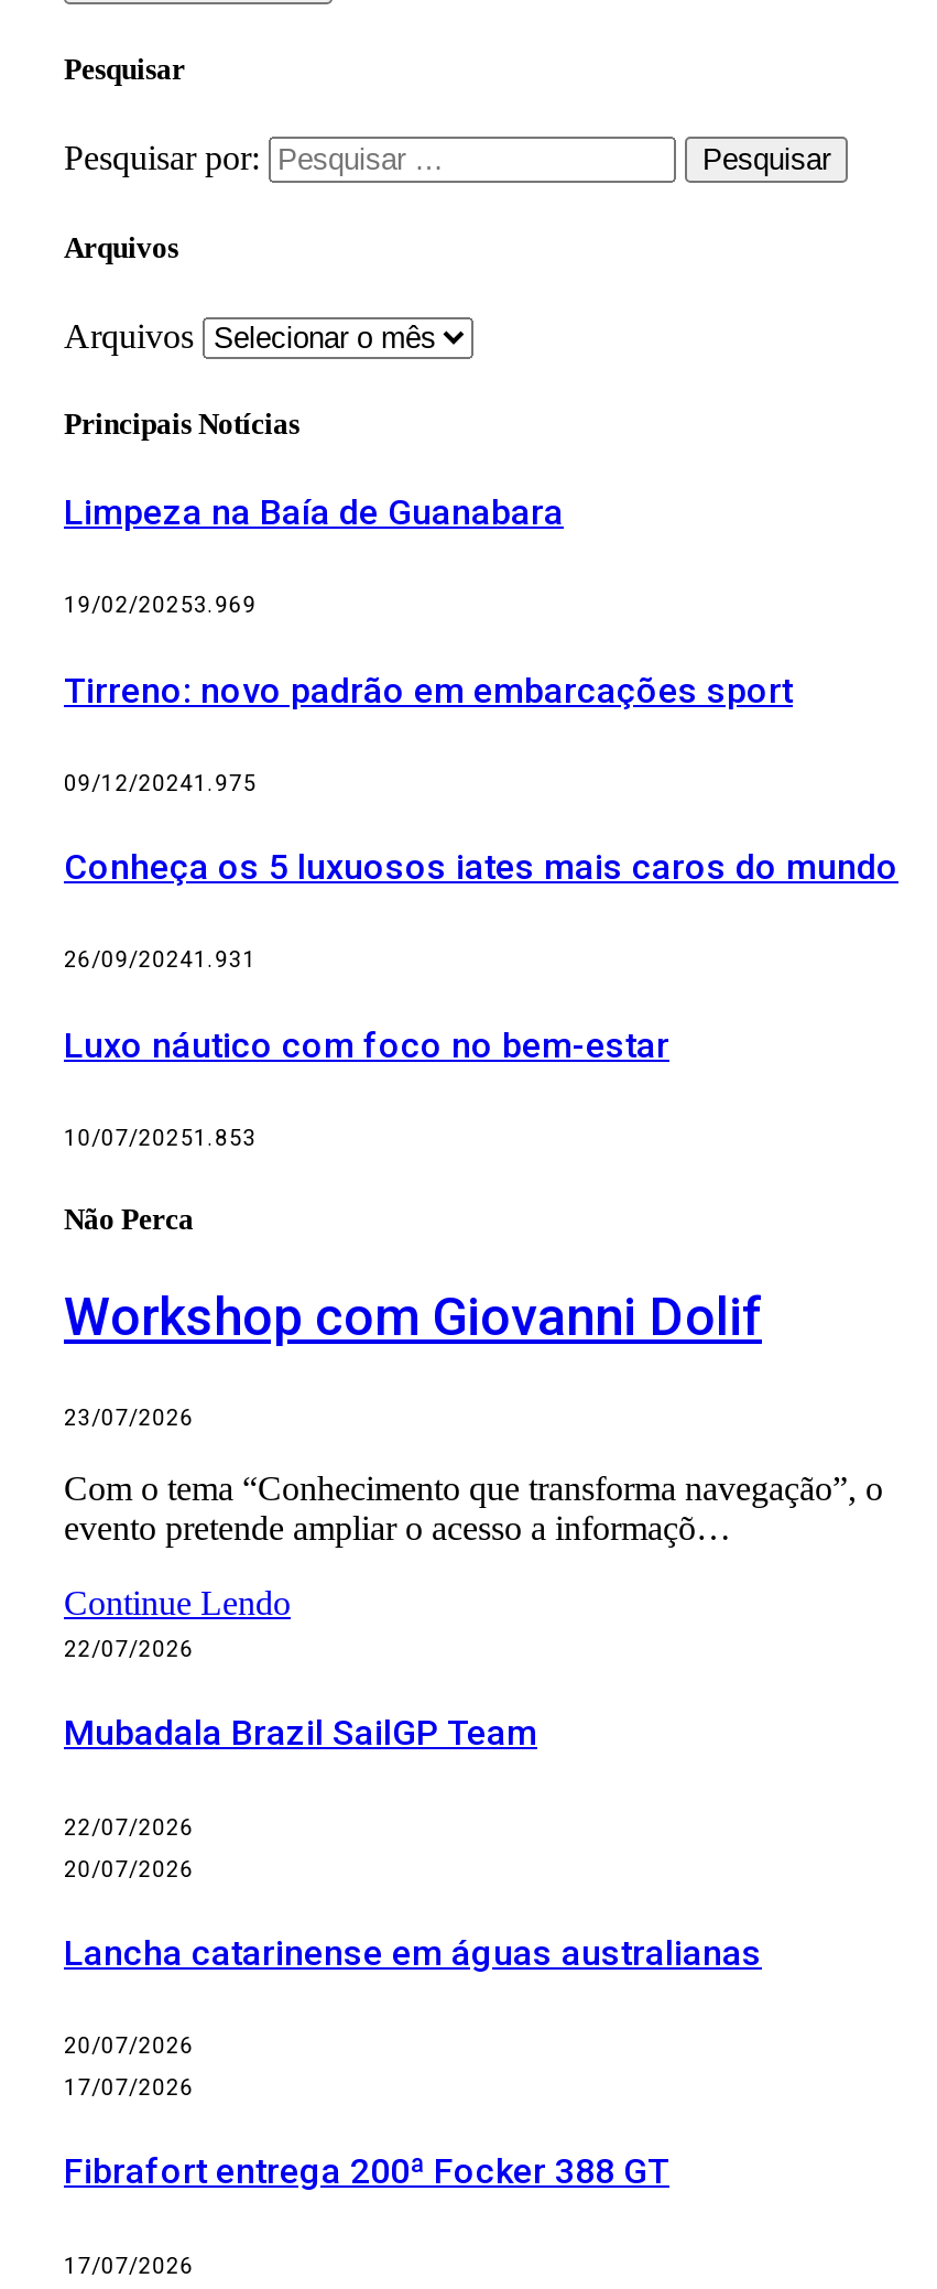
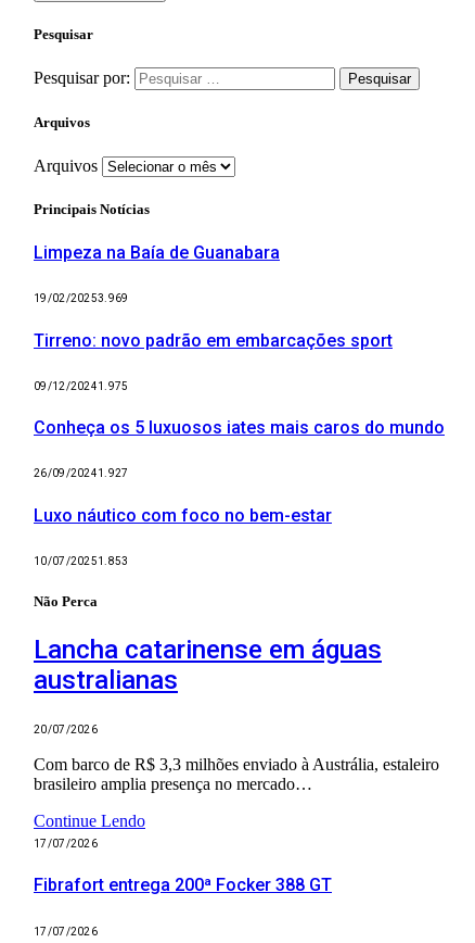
[64,948,257,972] 26/09/20241.931 -> [34,467,129,479] 26/09/20241.927
[64,1287,883,1839] Workshop com Giovanni Dolif | 23/07/2026 | Com o tema “Conhecimento que transforma navegação”, o | evento pretende ampliar o acesso a informaçõ… | 22/07/2026 | Mubadala Brazil SailGP Team | 22/07/2026 -> [34,635,382,696] Lancha catarinense em águas | australianas
moved [64,1584,291,1622] -> [34,812,145,830]: Continue Lendo
[64,1932,762,1974] Lancha catarinense em águas australianas -> [34,755,439,793] Com barco de R$ 3,3 milhões enviado à Austrália, estaleiro | brasileiro amplia presença no mercado…
[64,2034,194,2058] 20/07/2026 -> none

